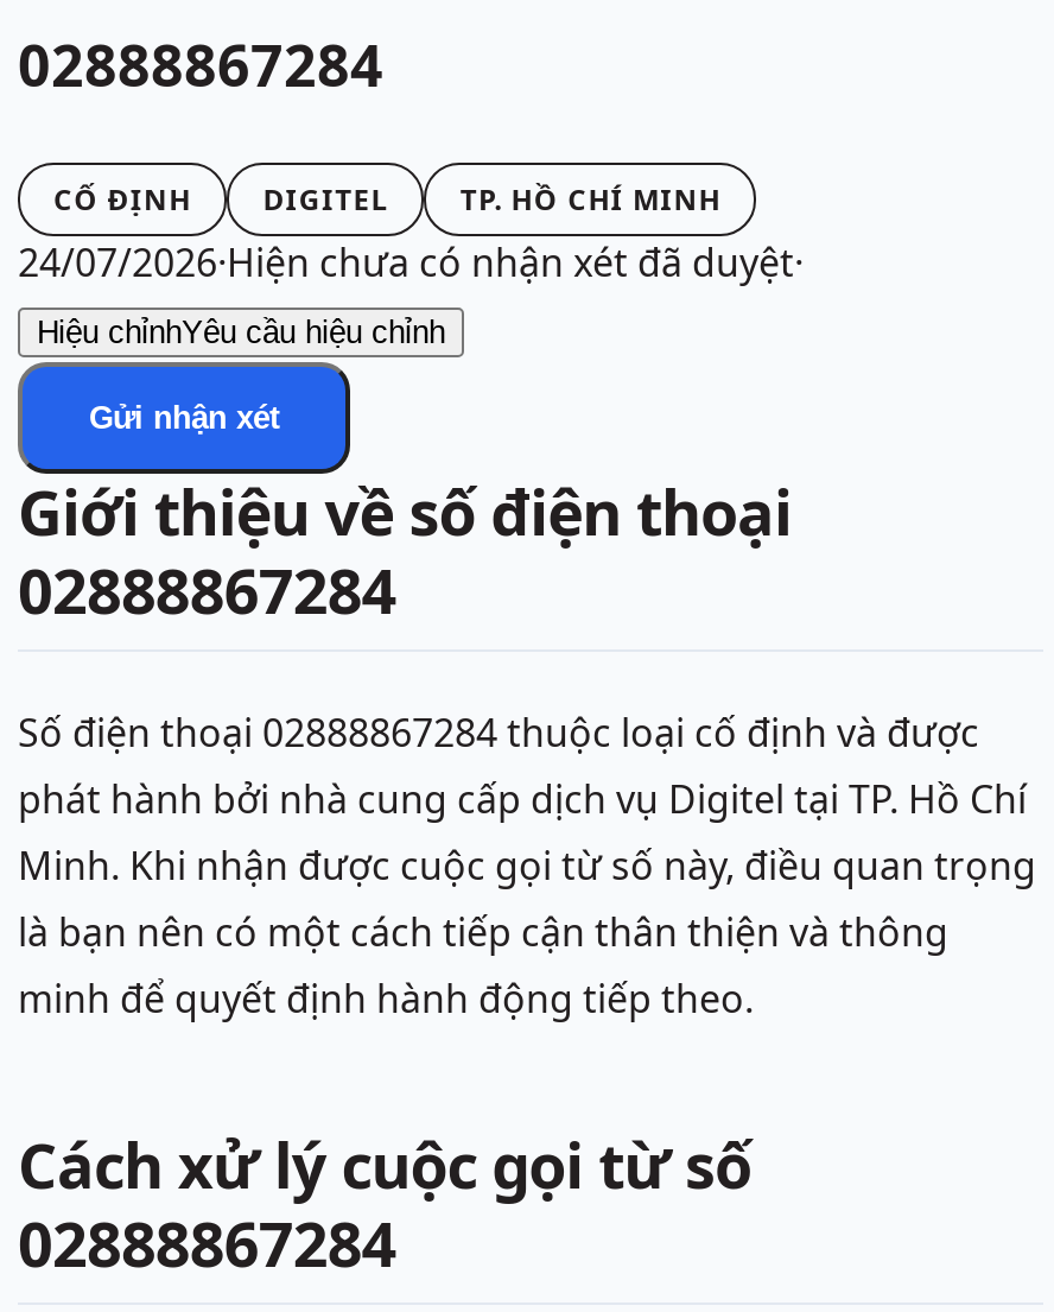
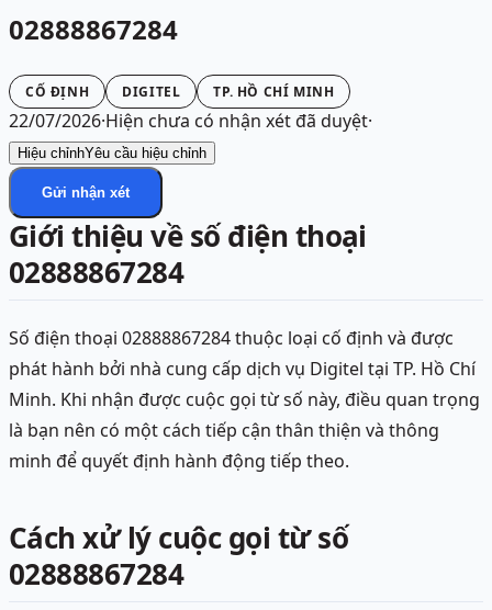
[18,237,804,289] 24/07/2026·Hiện chưa có nhận xét đã duyệt· -> [9,109,372,133] 22/07/2026·Hiện chưa có nhận xét đã duyệt·

